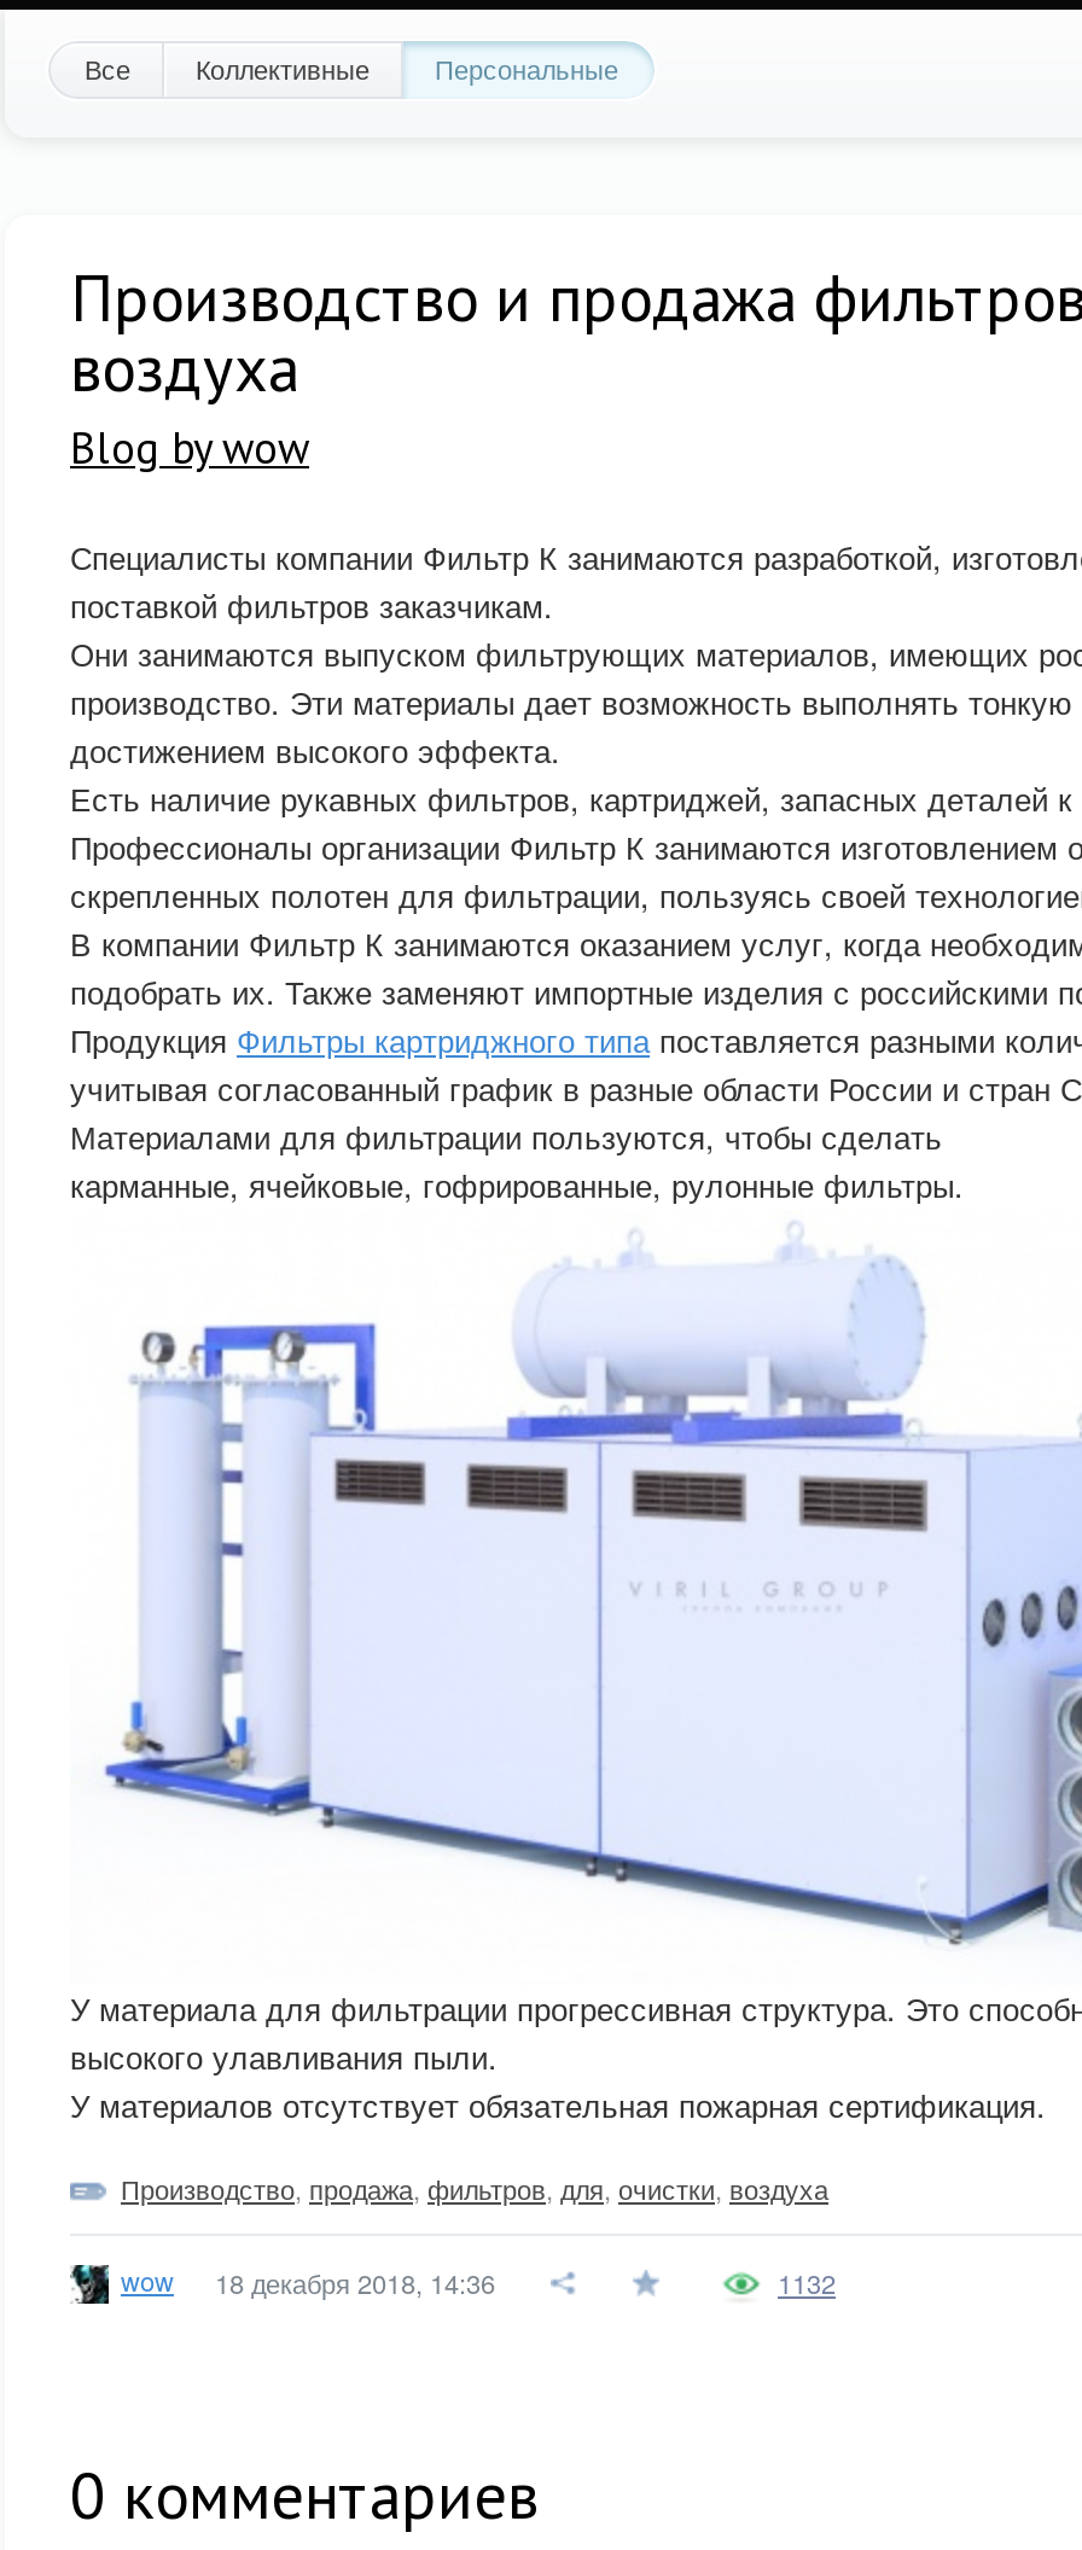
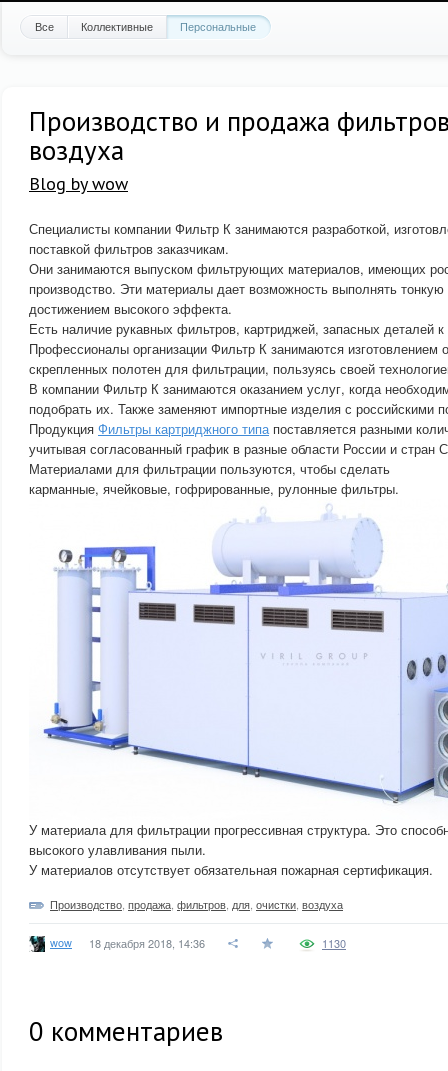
[778,2263,836,2301] 1132 -> [322,935,346,951] 1130

